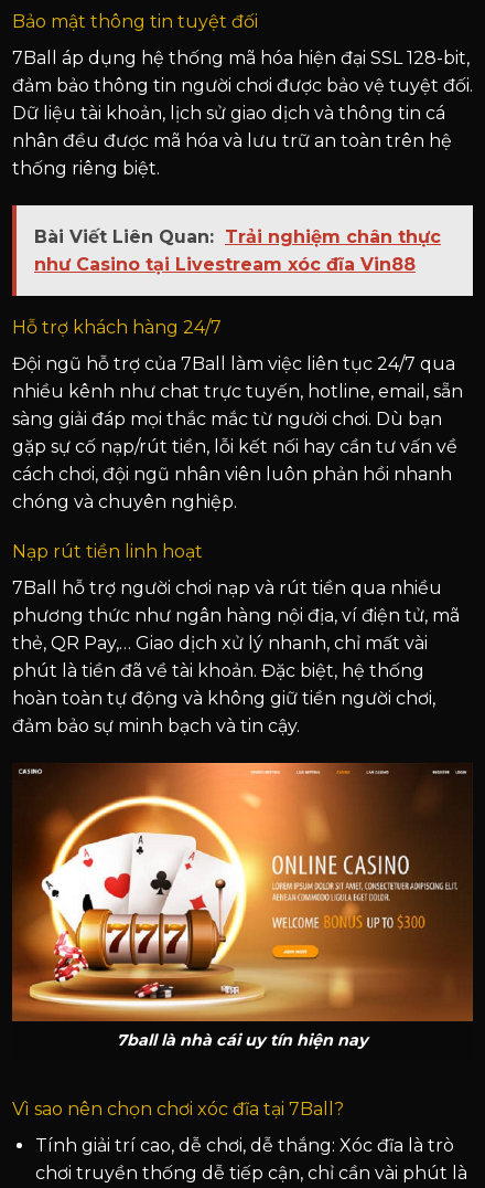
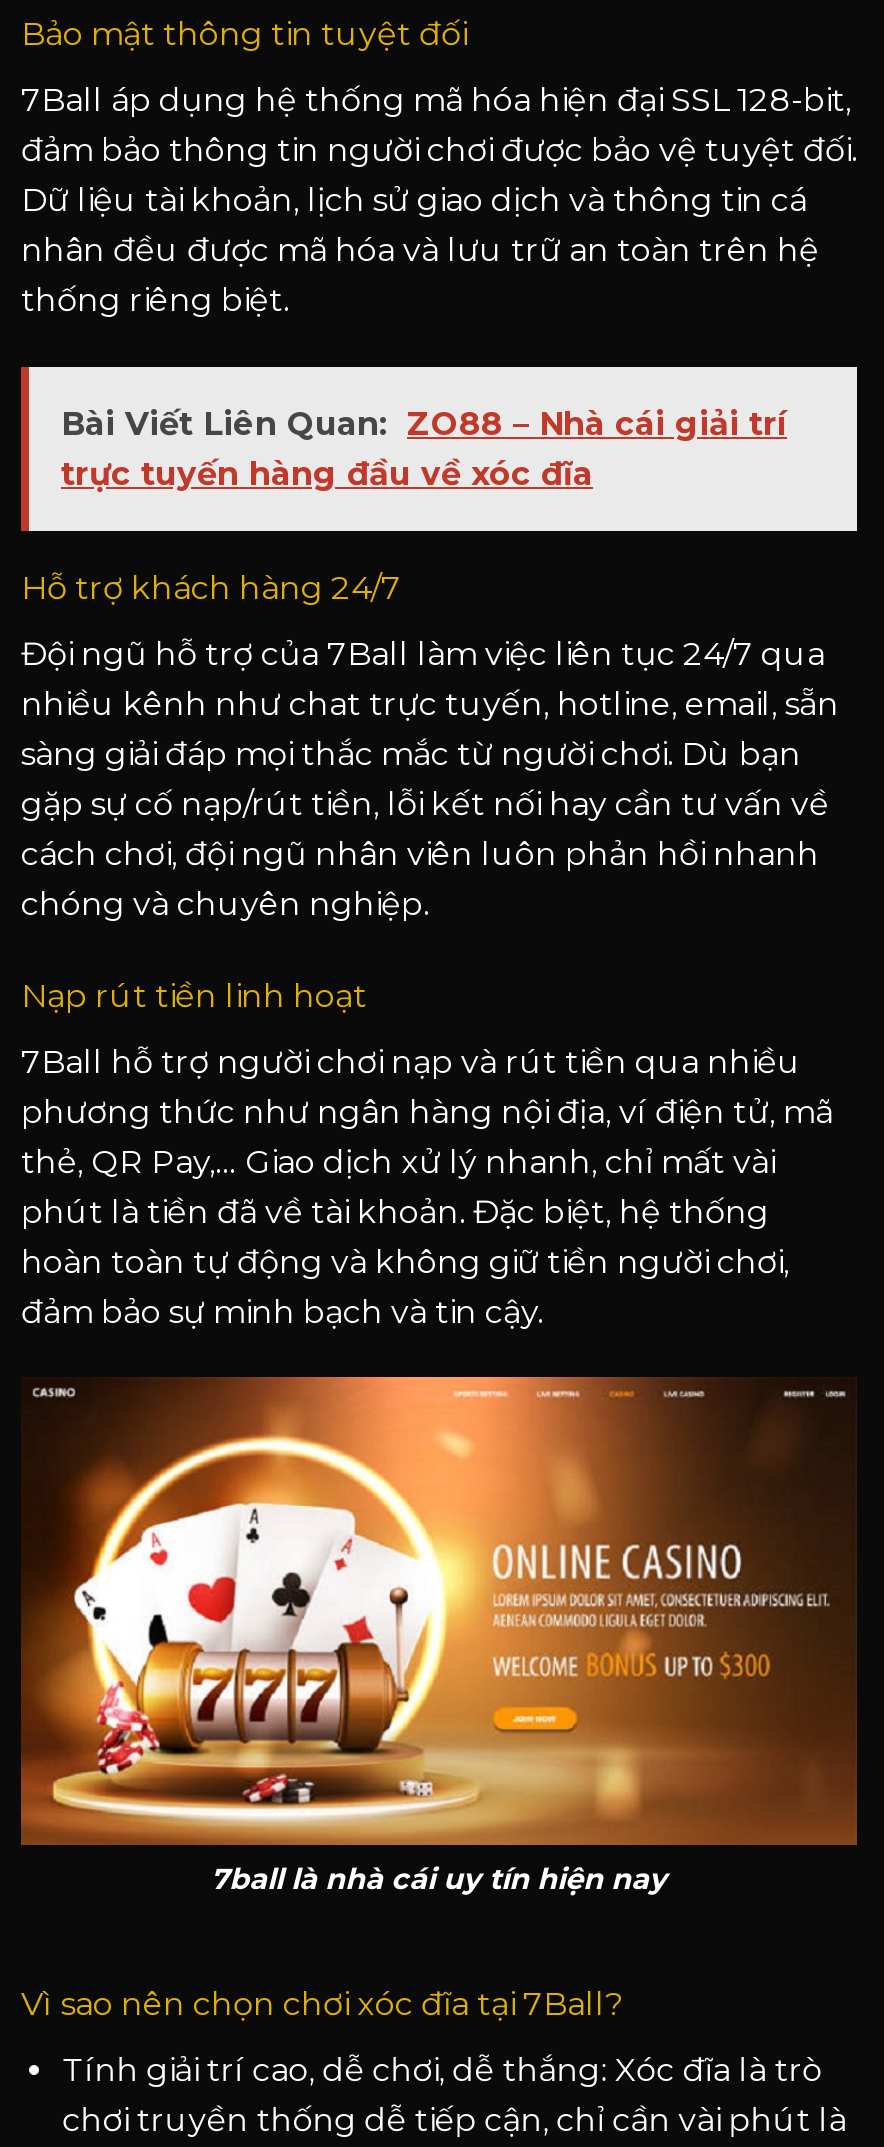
[34,226,441,275] Bài Viết Liên Quan: Trải nghiệm chân thực | như Casino tại Livestream xóc đĩa Vin88 -> [61,404,787,492] Bài Viết Liên Quan: ZO88 – Nhà cái giải trí | trực tuyến hàng đầu về xóc đĩa

